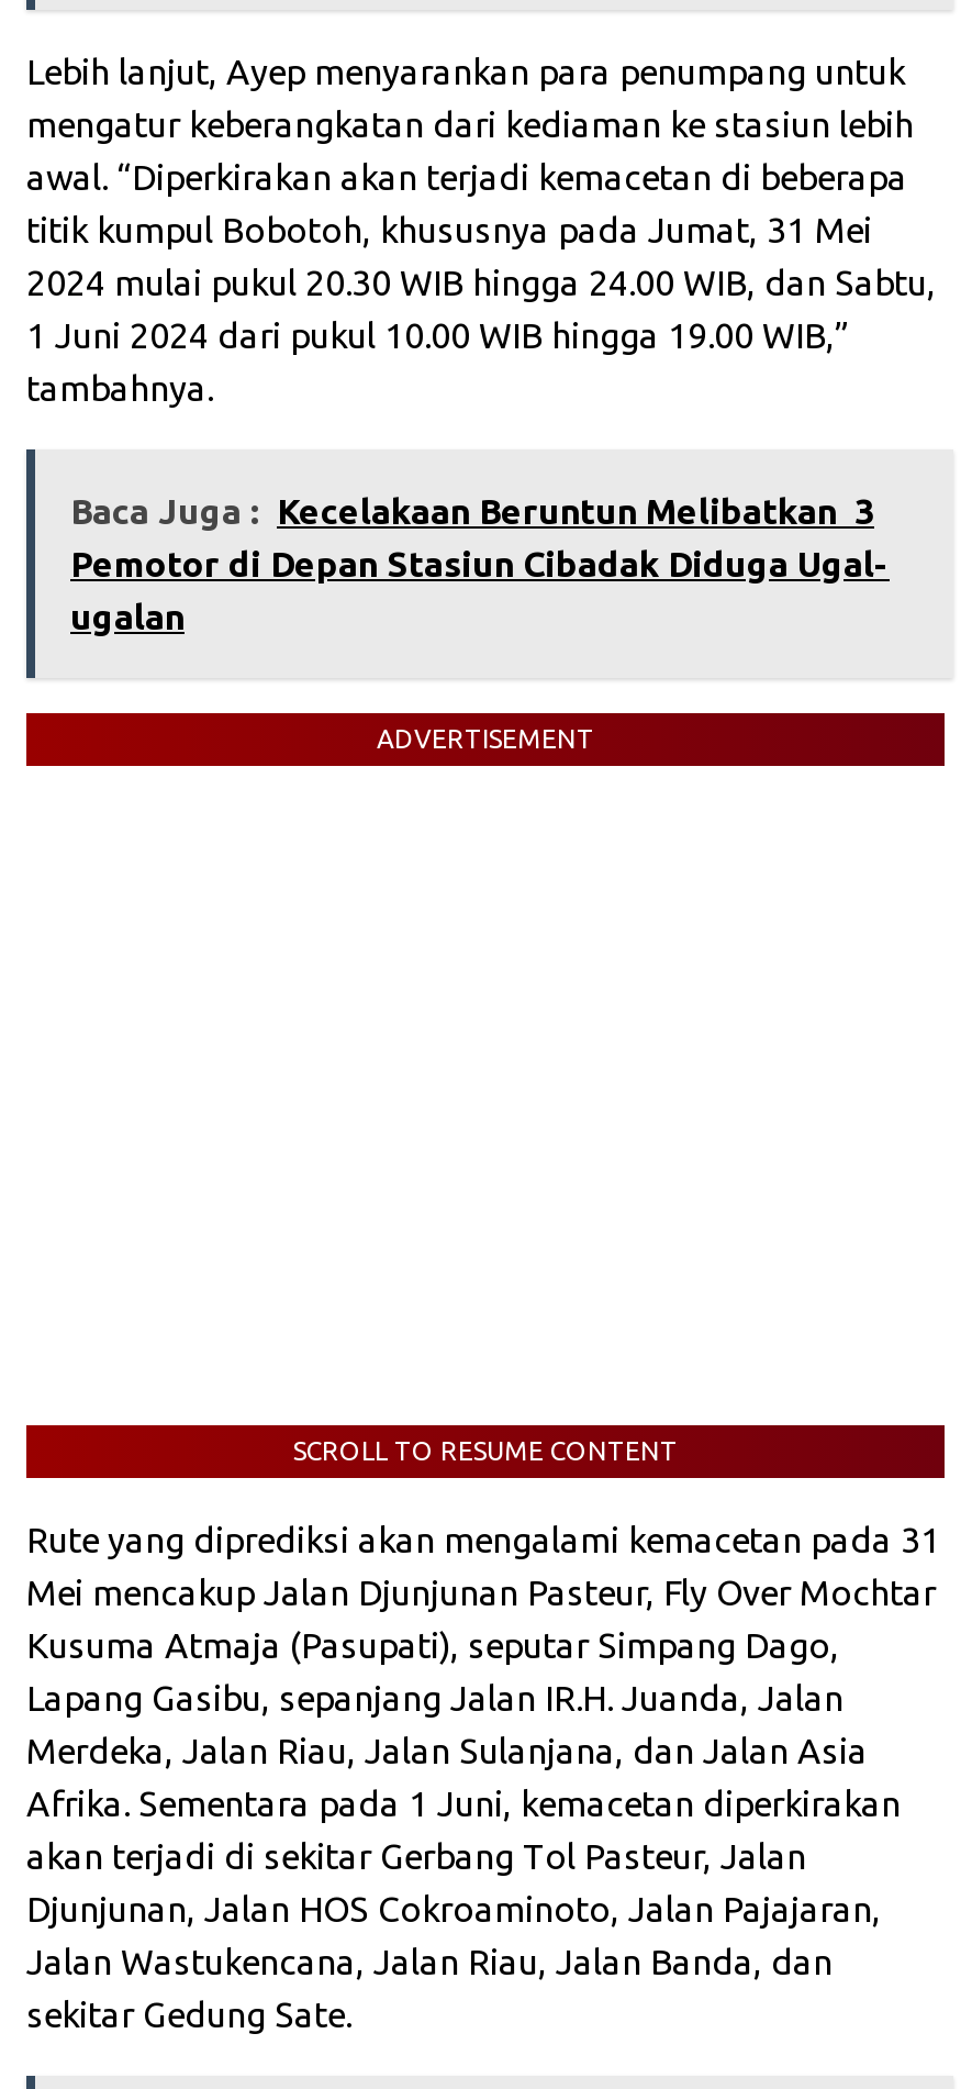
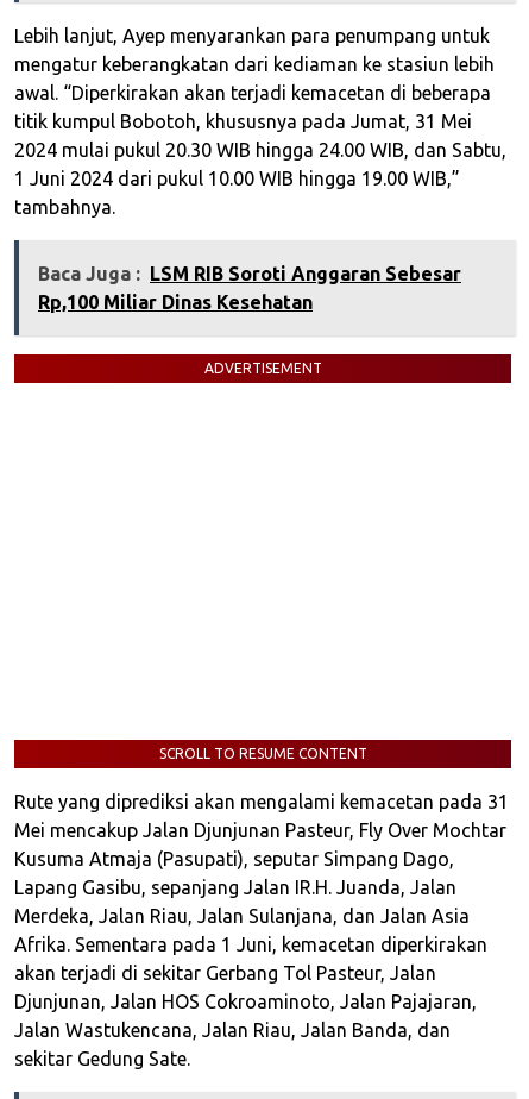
[70,490,890,635] Baca Juga : Kecelakaan Beruntun Melibatkan 3 | Pemotor di Depan Stasiun Cibadak Diduga Ugal- | ugalan -> [38,262,461,312] Baca Juga : LSM RIB Soroti Anggaran Sebesar | Rp,100 Miliar Dinas Kesehatan

